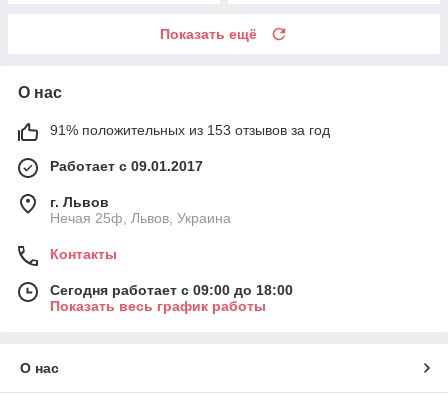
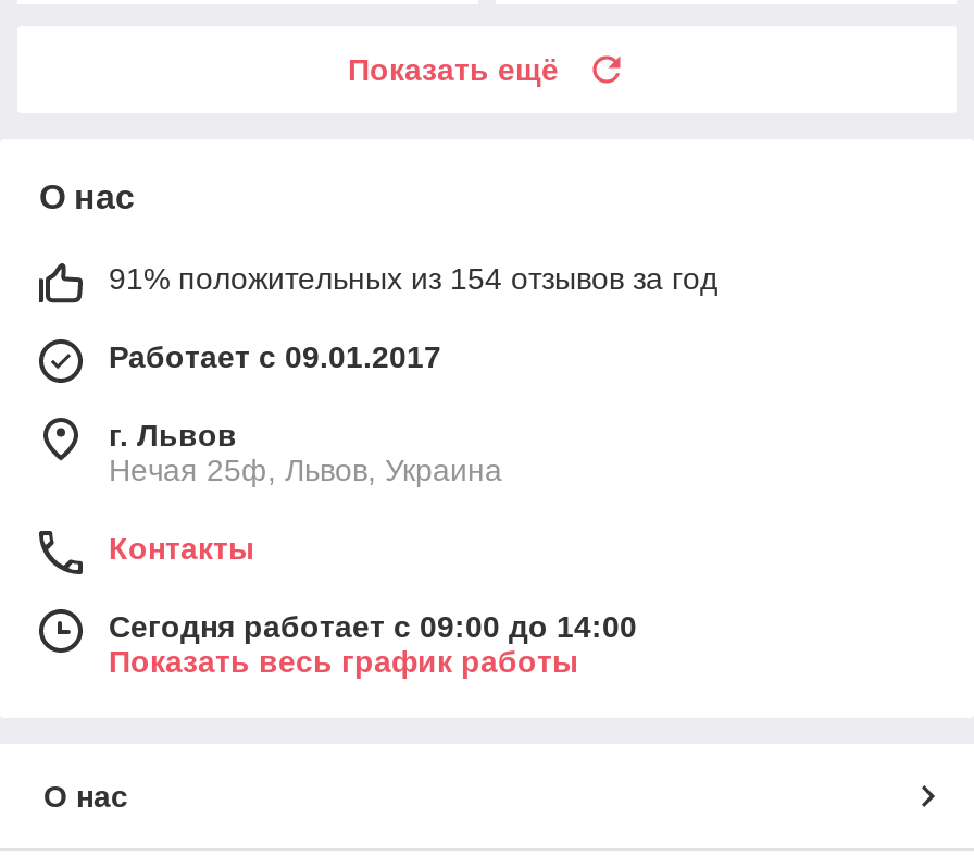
[50,122,330,138] 91% положительных из 153 отзывов за год -> [109,262,717,297] 91% положительных из 154 отзывов за год
[50,282,293,298] Сегодня работает с 09:00 до 18:00 -> [109,610,637,645] Сегодня работает с 09:00 до 14:00

